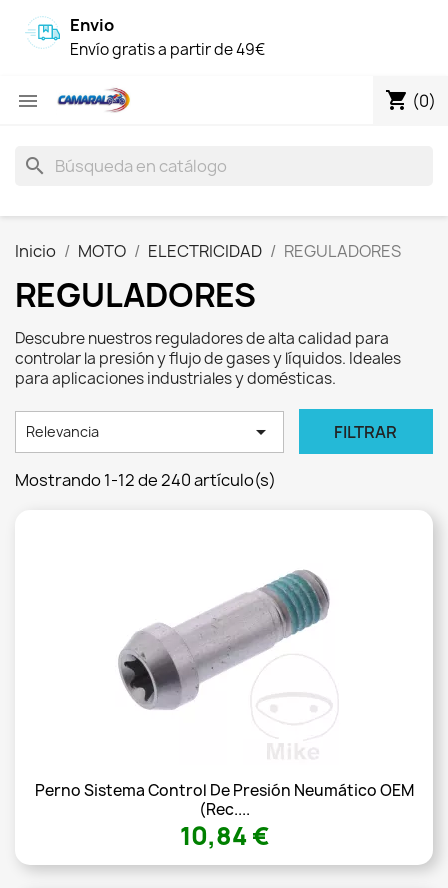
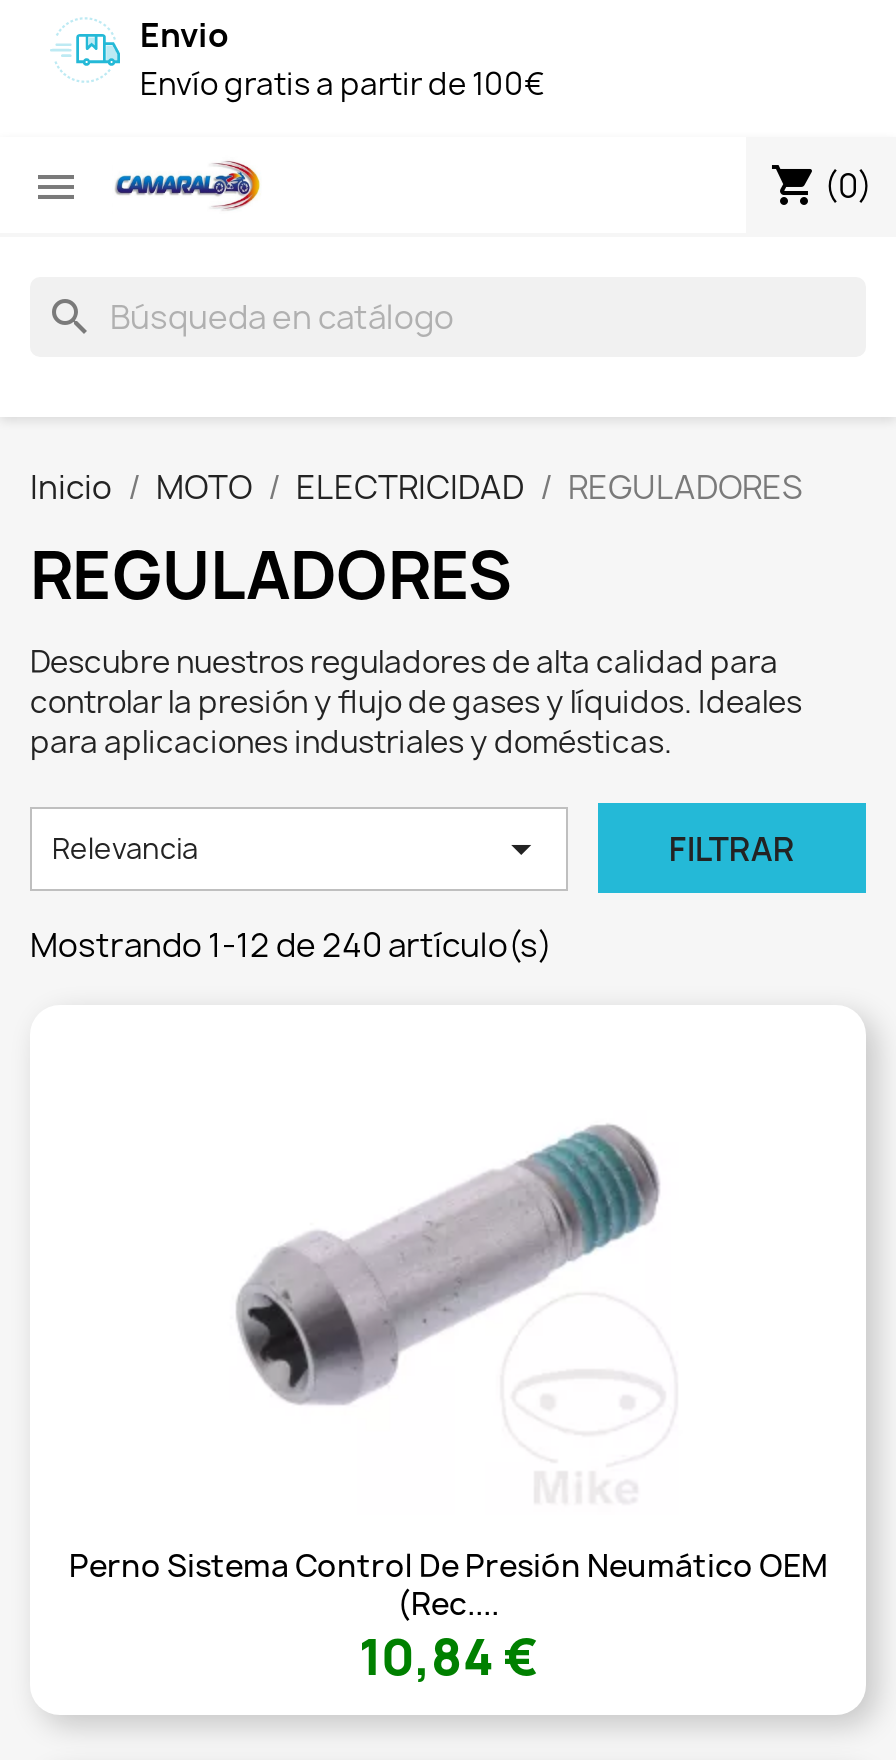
[70,39,265,60] Envío gratis a partir de 49€ -> [140,63,544,105] Envío gratis a partir de 100€

